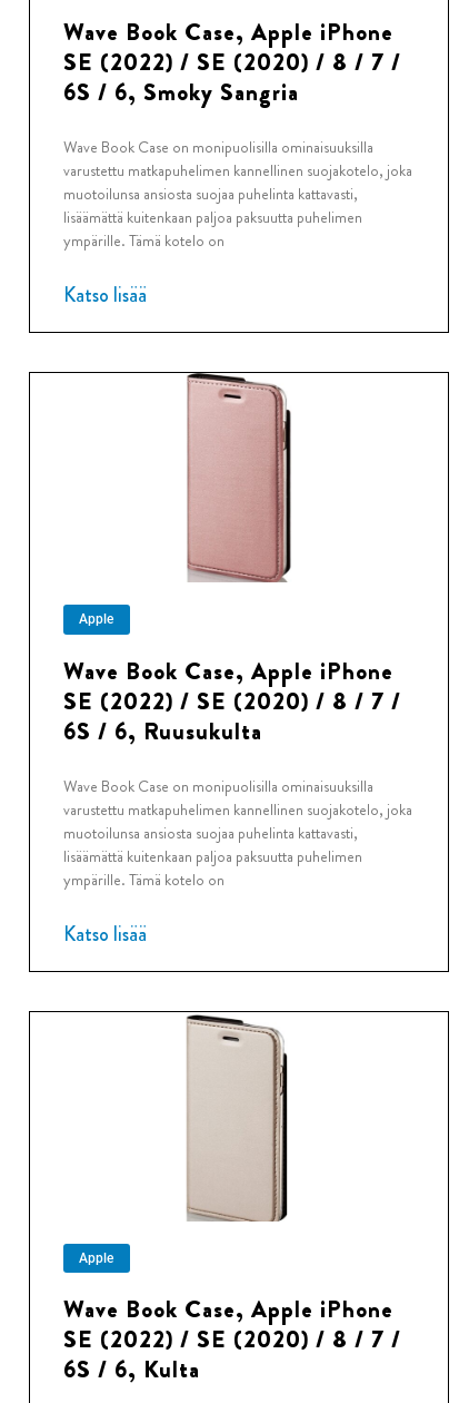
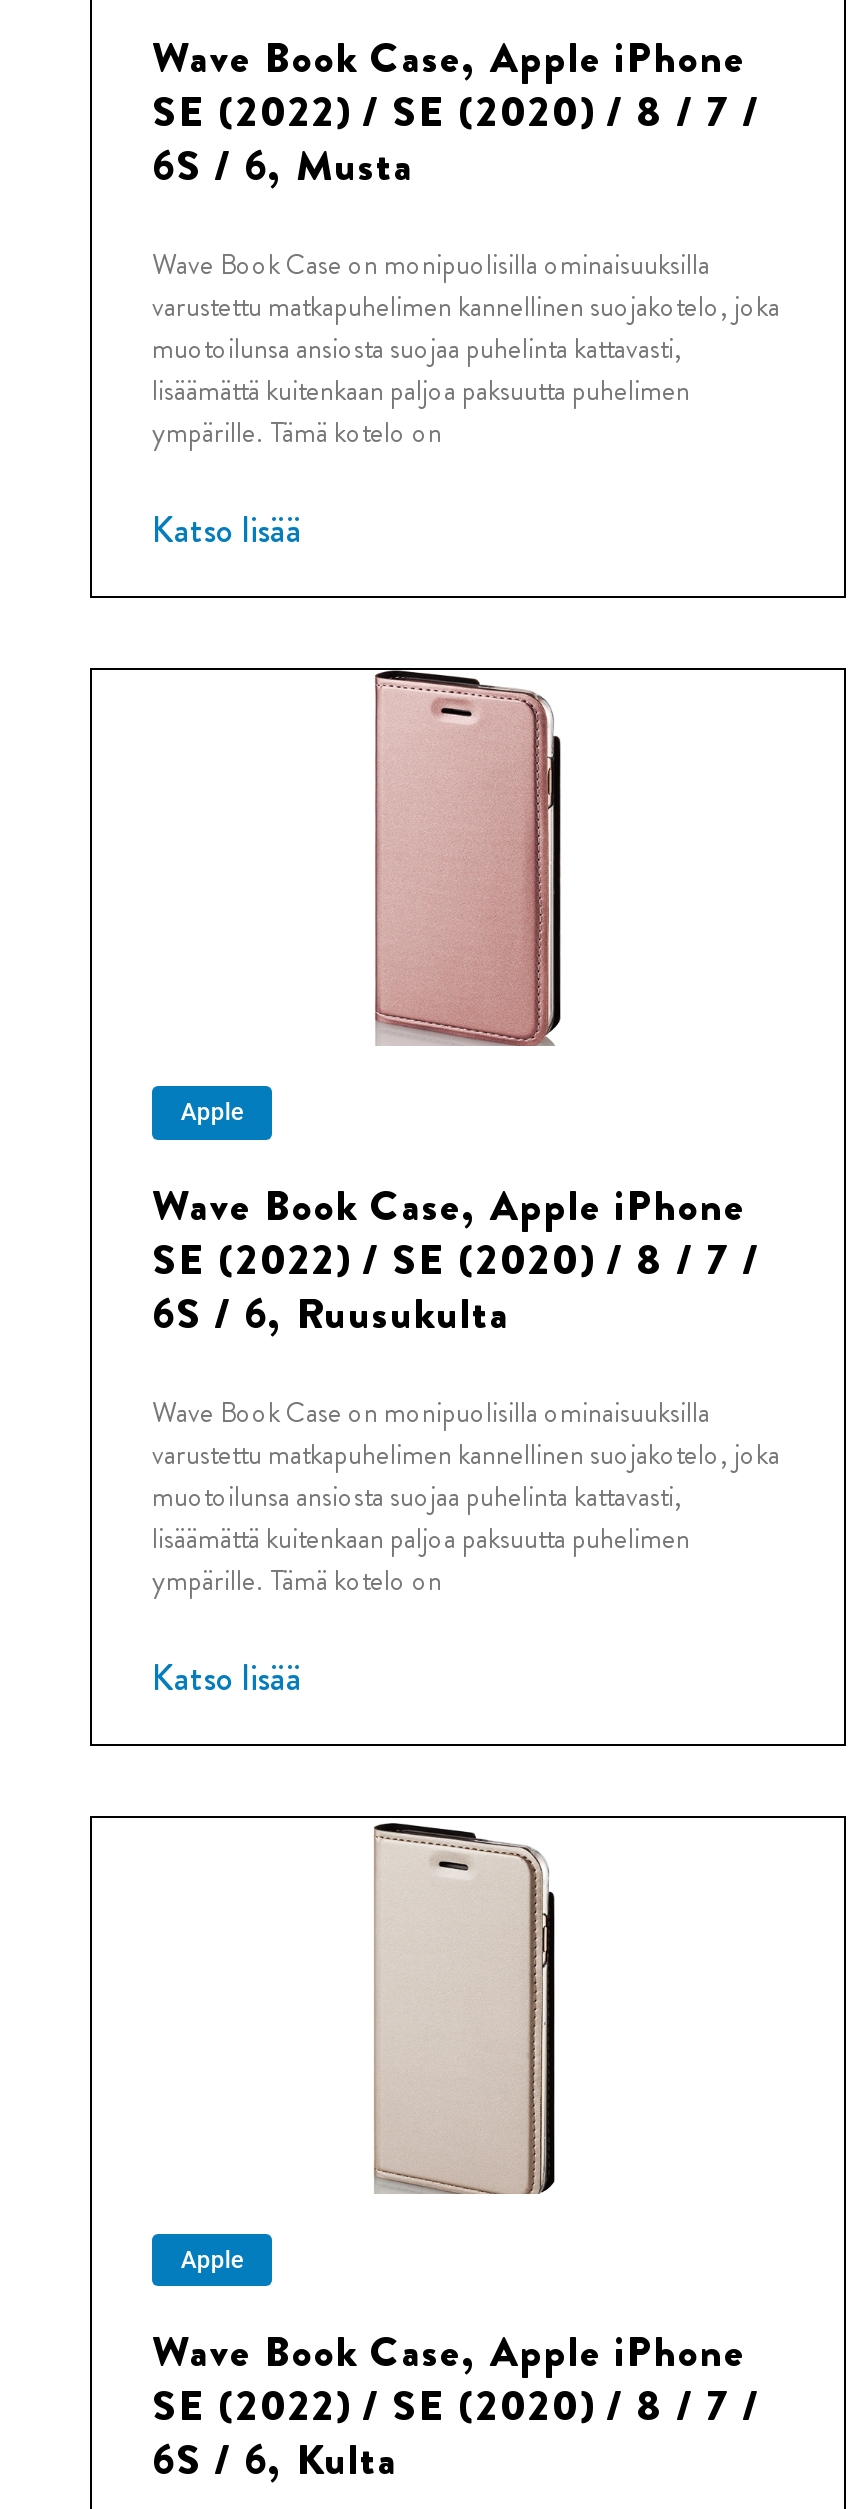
[63,76,299,109] 6S / 6, Smoky Sangria -> [152,137,414,197] 6S / 6, Musta

